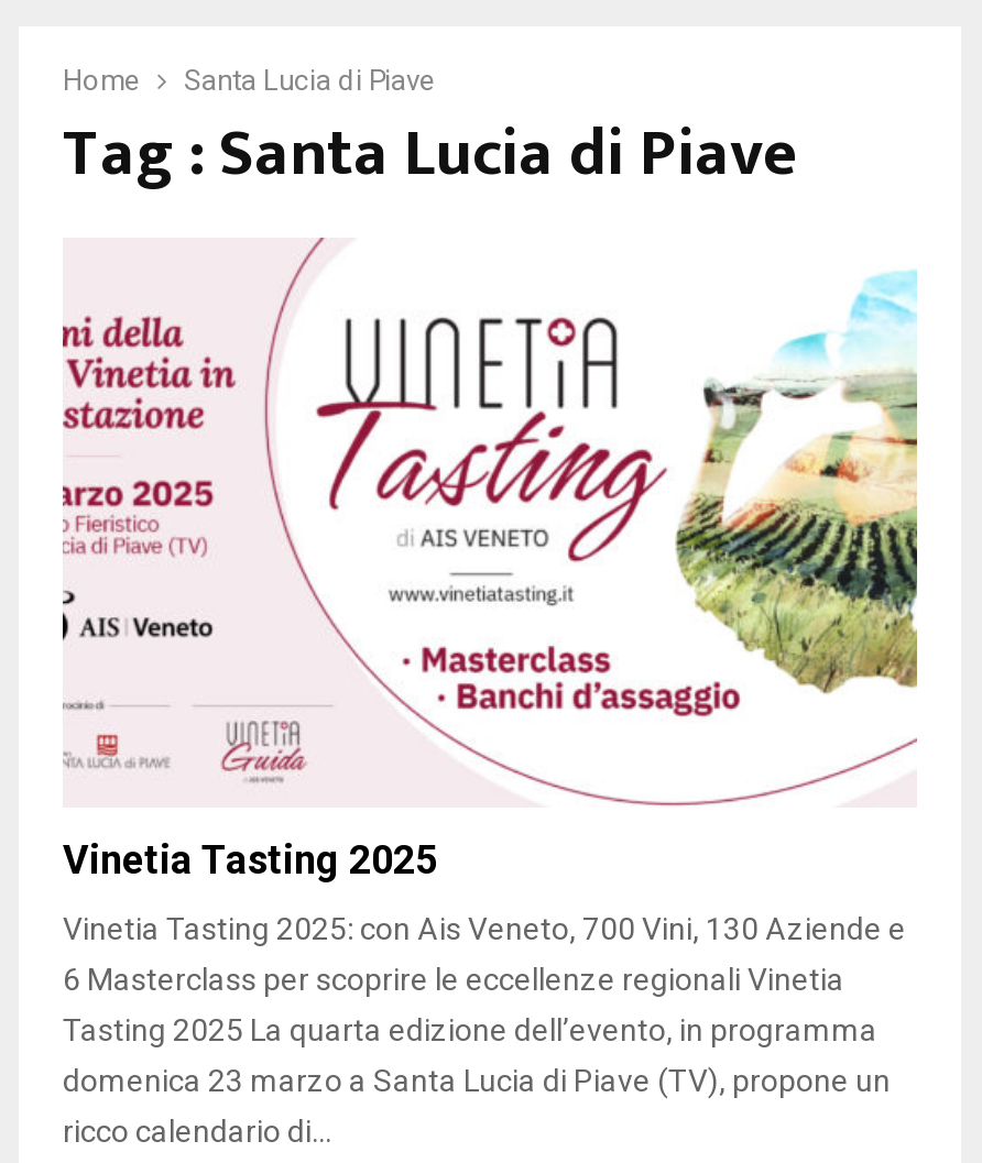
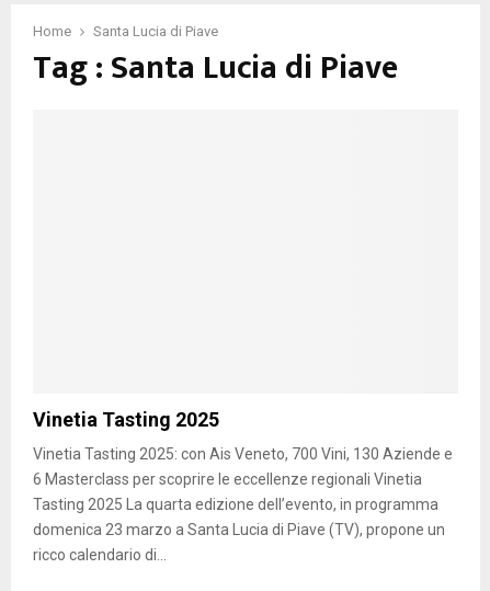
[61,238,919,808] [image] -> none

